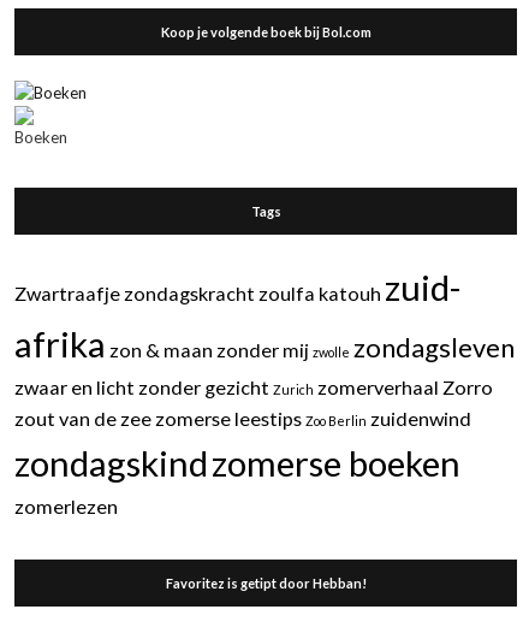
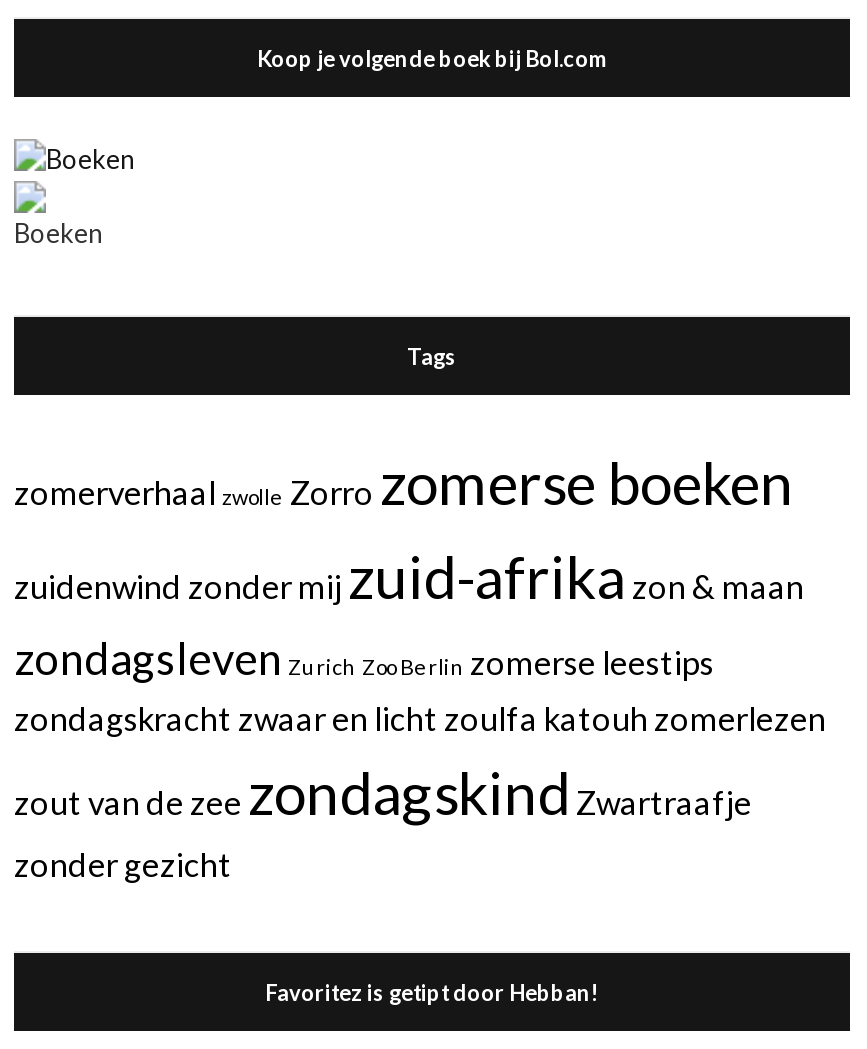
[14,266,515,518] Zwartraafje zondagskracht zoulfa katouh zuid- | afrika zon & maan zonder mij zwolle zondagsleven | zwaar en licht zonder gezicht Zurich zomerverhaal Zorro | zout van de zee zomerse leestips Zoo Berlin zuidenwind | zondagskind zomerse boeken | zomerlezen -> [14,447,826,883] zomerverhaal zwolle Zorro zomerse boeken | zuidenwind zonder mij zuid-afrika zon & maan | zondagsleven Zurich Zoo Berlin zomerse leestips | zondagskracht zwaar en licht zoulfa katouh zomerlezen | zout van de zee zondagskind Zwartraafje | zonder gezicht

